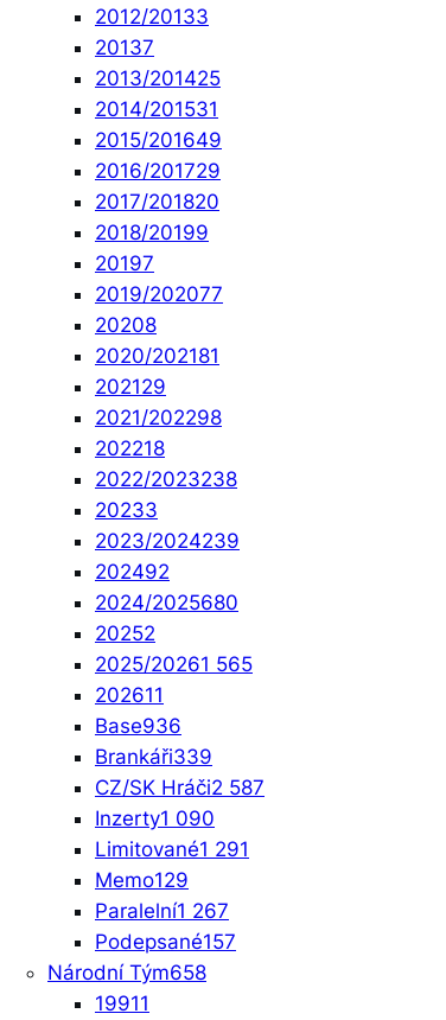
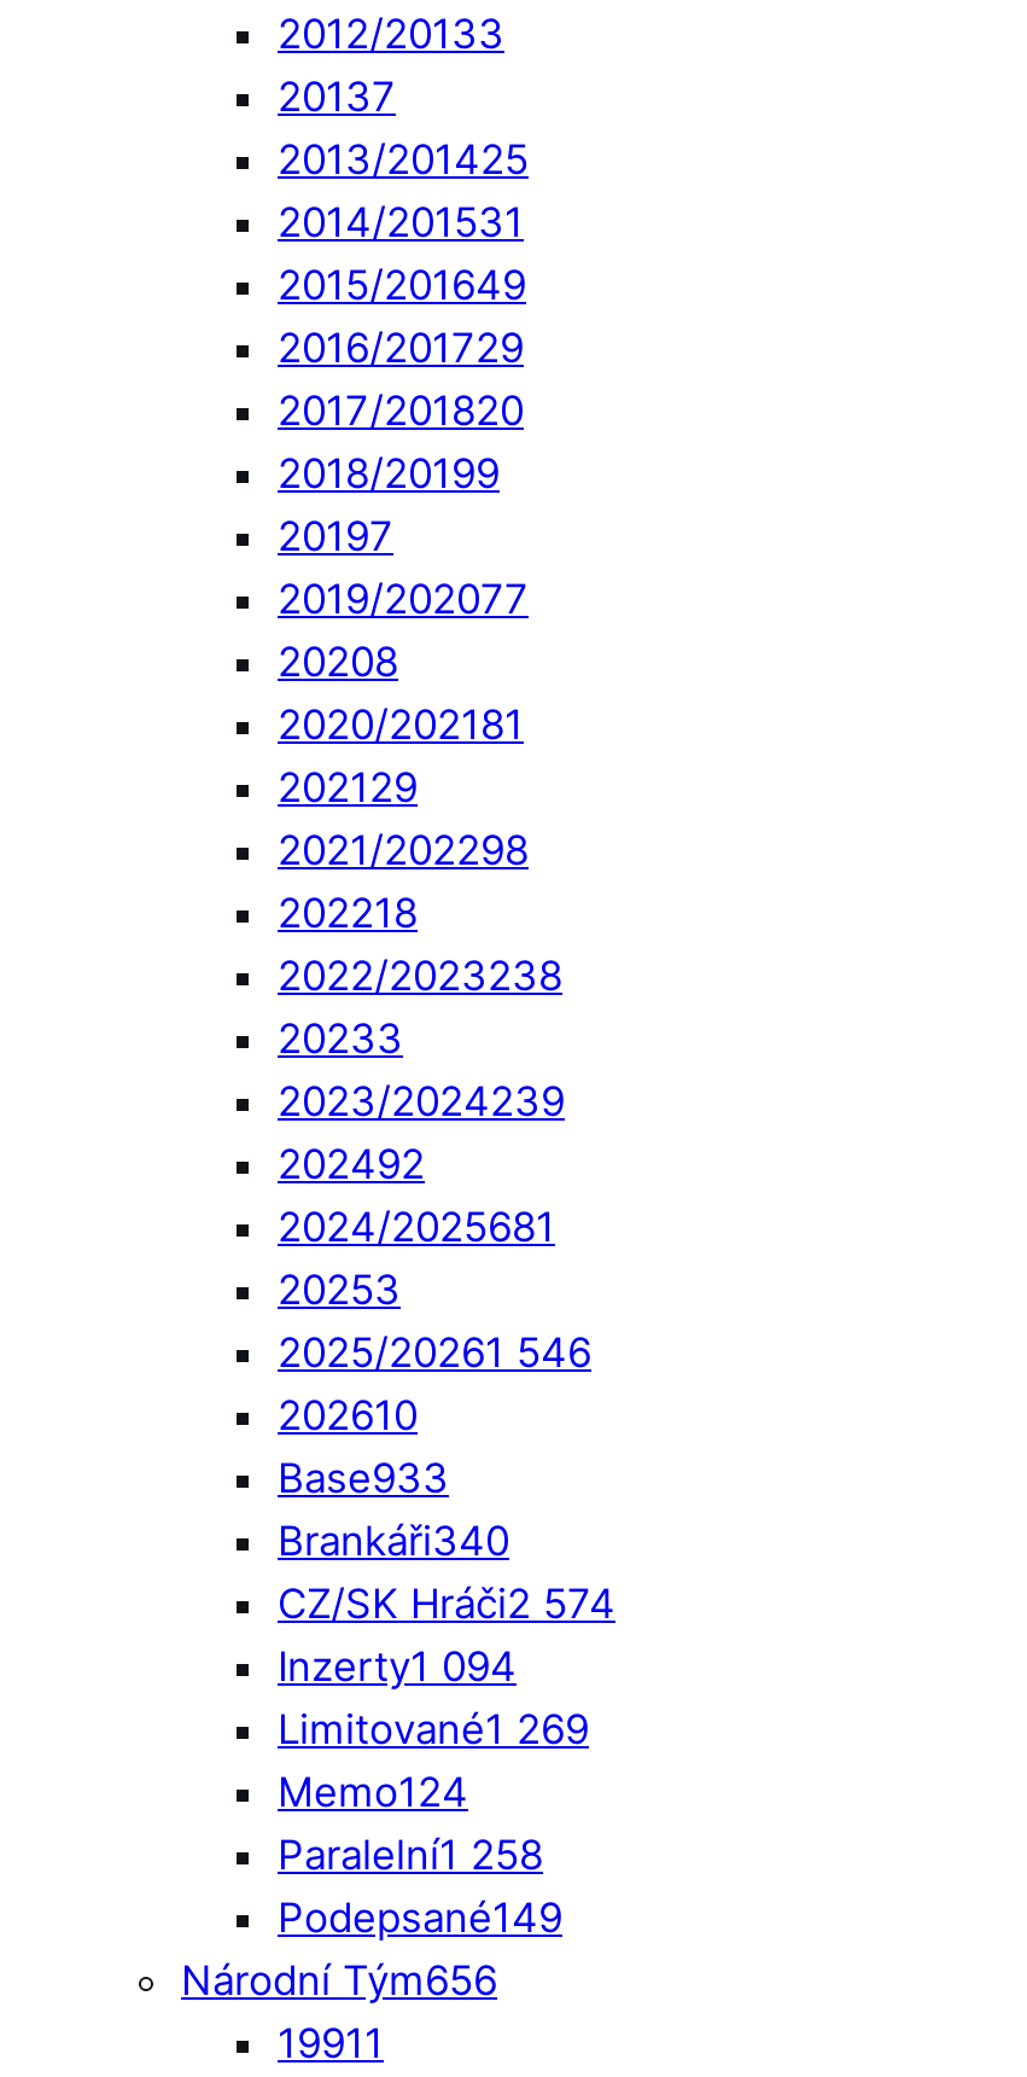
[95,591,238,614] 2024/2025680 -> [278,1203,555,1251] 2024/2025681
[95,621,155,645] 20252 -> [278,1266,401,1314] 20253
[95,652,253,676] 2025/20261 565 -> [278,1328,591,1377] 2025/20261 546
[95,683,164,707] 202611 -> [278,1391,418,1439] 202610
[95,714,181,738] Base936 -> [278,1454,449,1502] Base933
[95,745,212,769] Brankáři339 -> [278,1517,509,1565] Brankáři340
[95,776,265,799] CZ/SK Hráči2 587 -> [278,1579,615,1628] CZ/SK Hráči2 574
[95,807,215,830] Inzerty1 090 -> [278,1642,517,1691] Inzerty1 094
[95,837,249,861] Limitované1 291 -> [278,1705,589,1753] Limitované1 269
[95,868,189,892] Memo129 -> [278,1768,468,1816] Memo124
[95,899,229,923] Paralelní1 267 -> [278,1831,543,1879] Paralelní1 258
[95,930,236,954] Podepsané157 -> [278,1893,562,1942] Podepsané149
[47,961,206,984] Národní Tým658 -> [181,1956,497,2005] Národní Tým656

